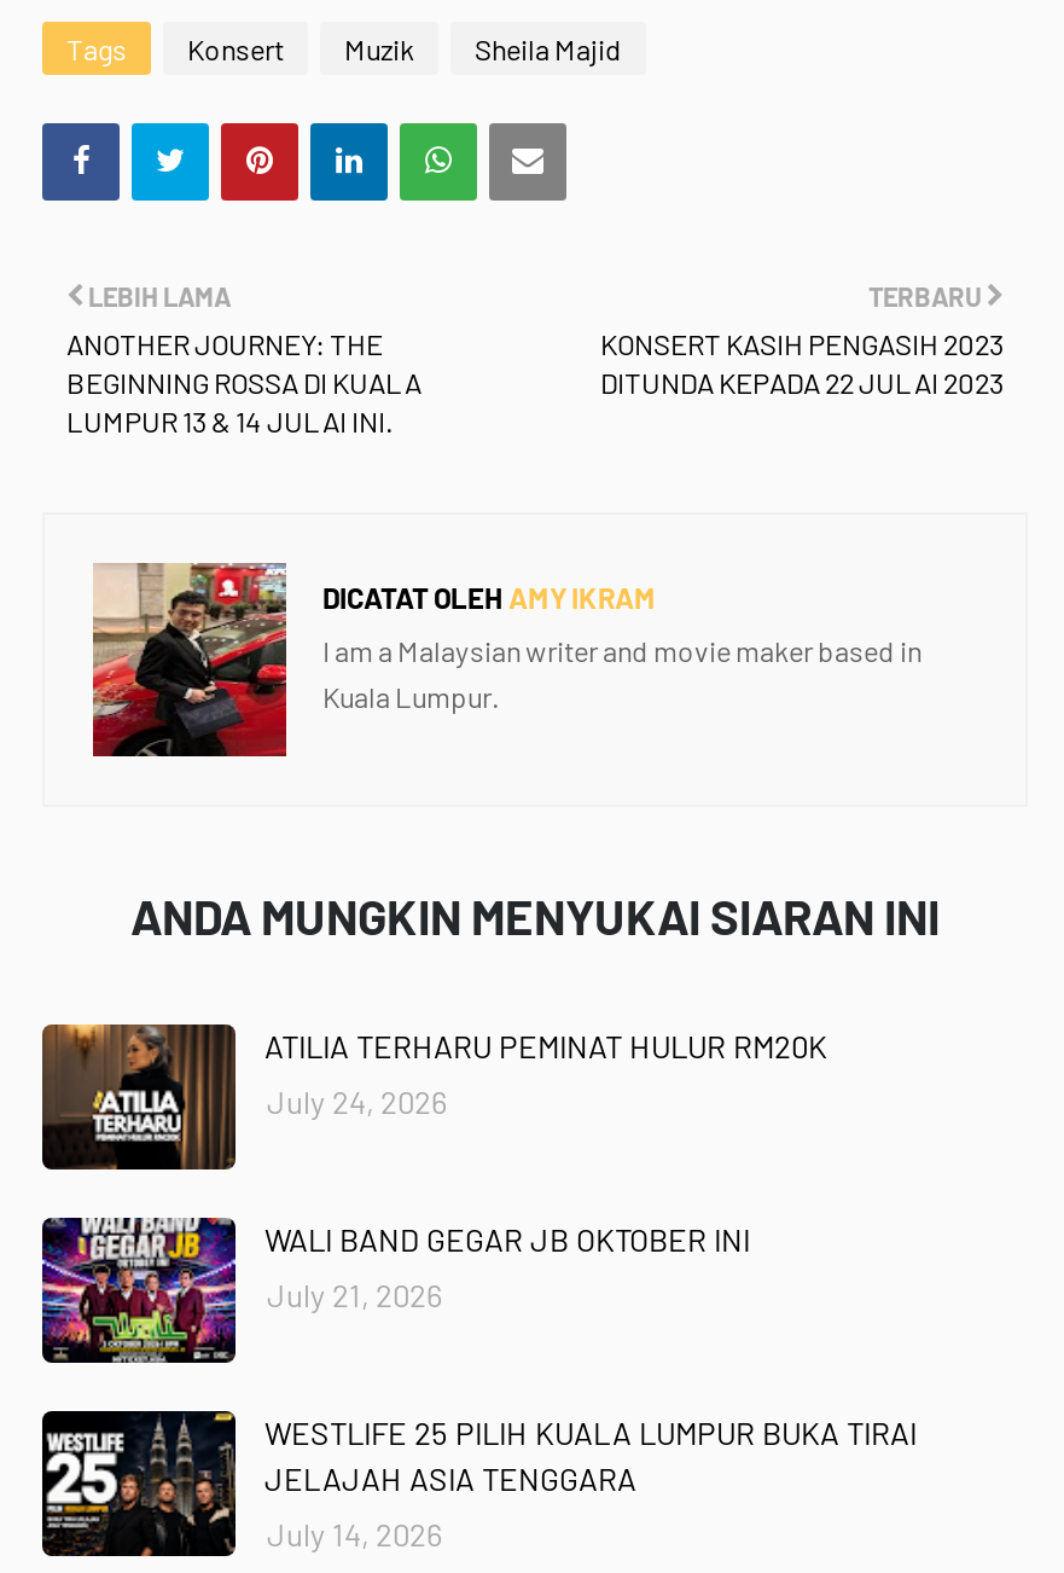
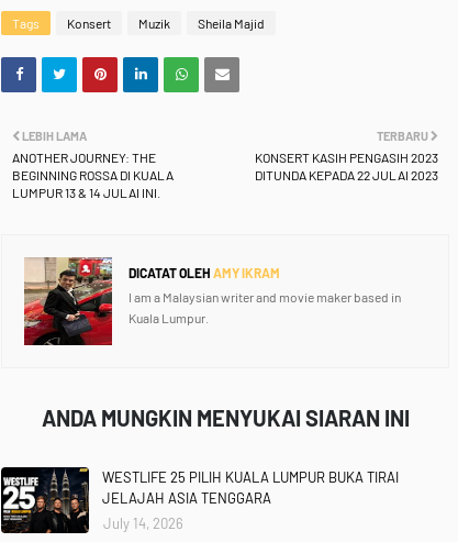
[40,1022,827,1172] [image] | ATILIA TERHARU PEMINAT HULUR RM20K | July 24, 2026 -> none
[40,1215,750,1365] [image] | WALI BAND GEGAR JB OKTOBER INI | July 21, 2026 -> none

